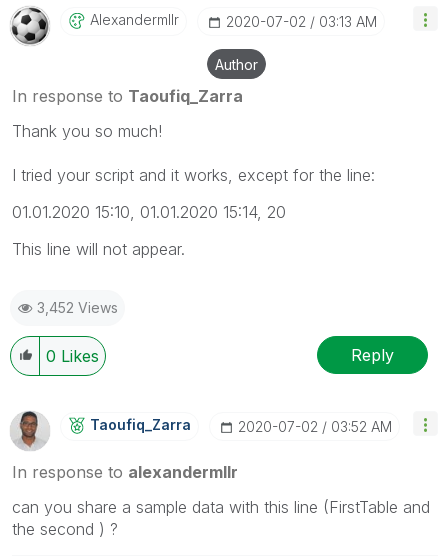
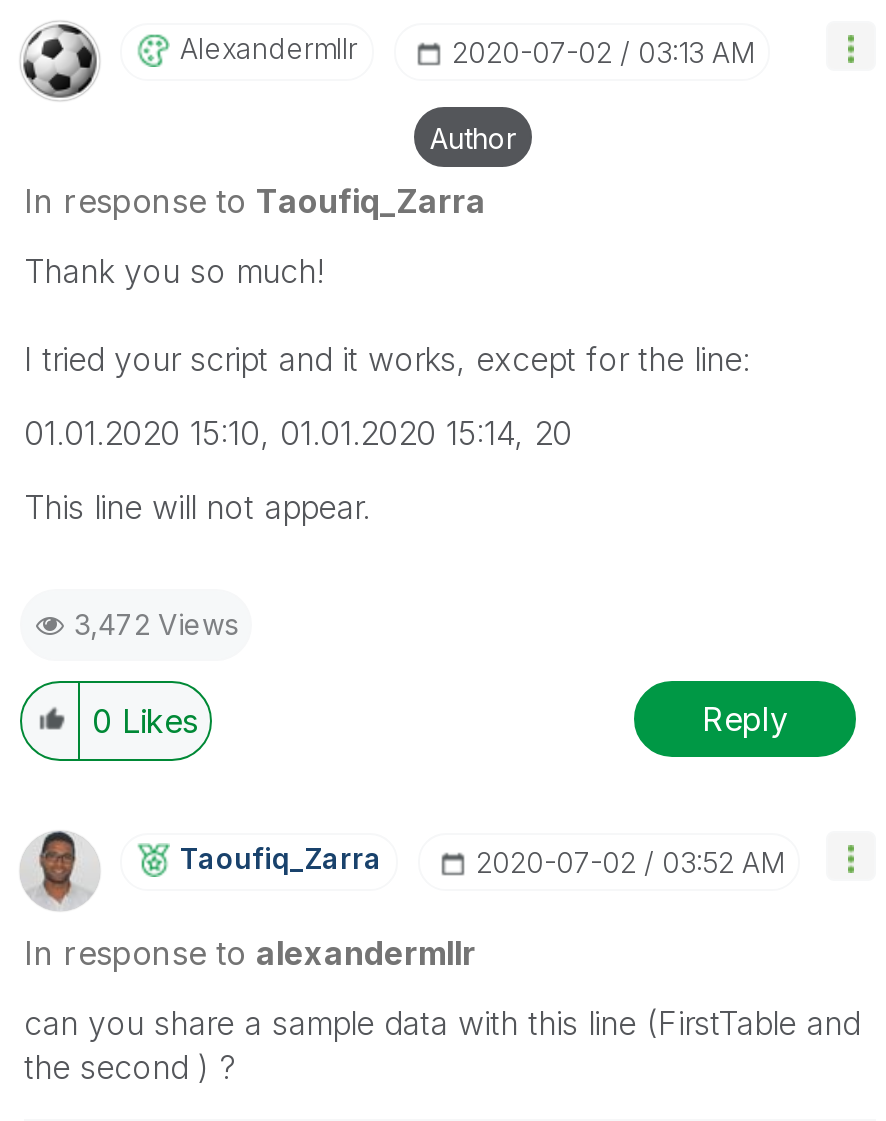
[37,299,118,316] 3,452 Views -> [74,608,238,642] 3,472 Views

